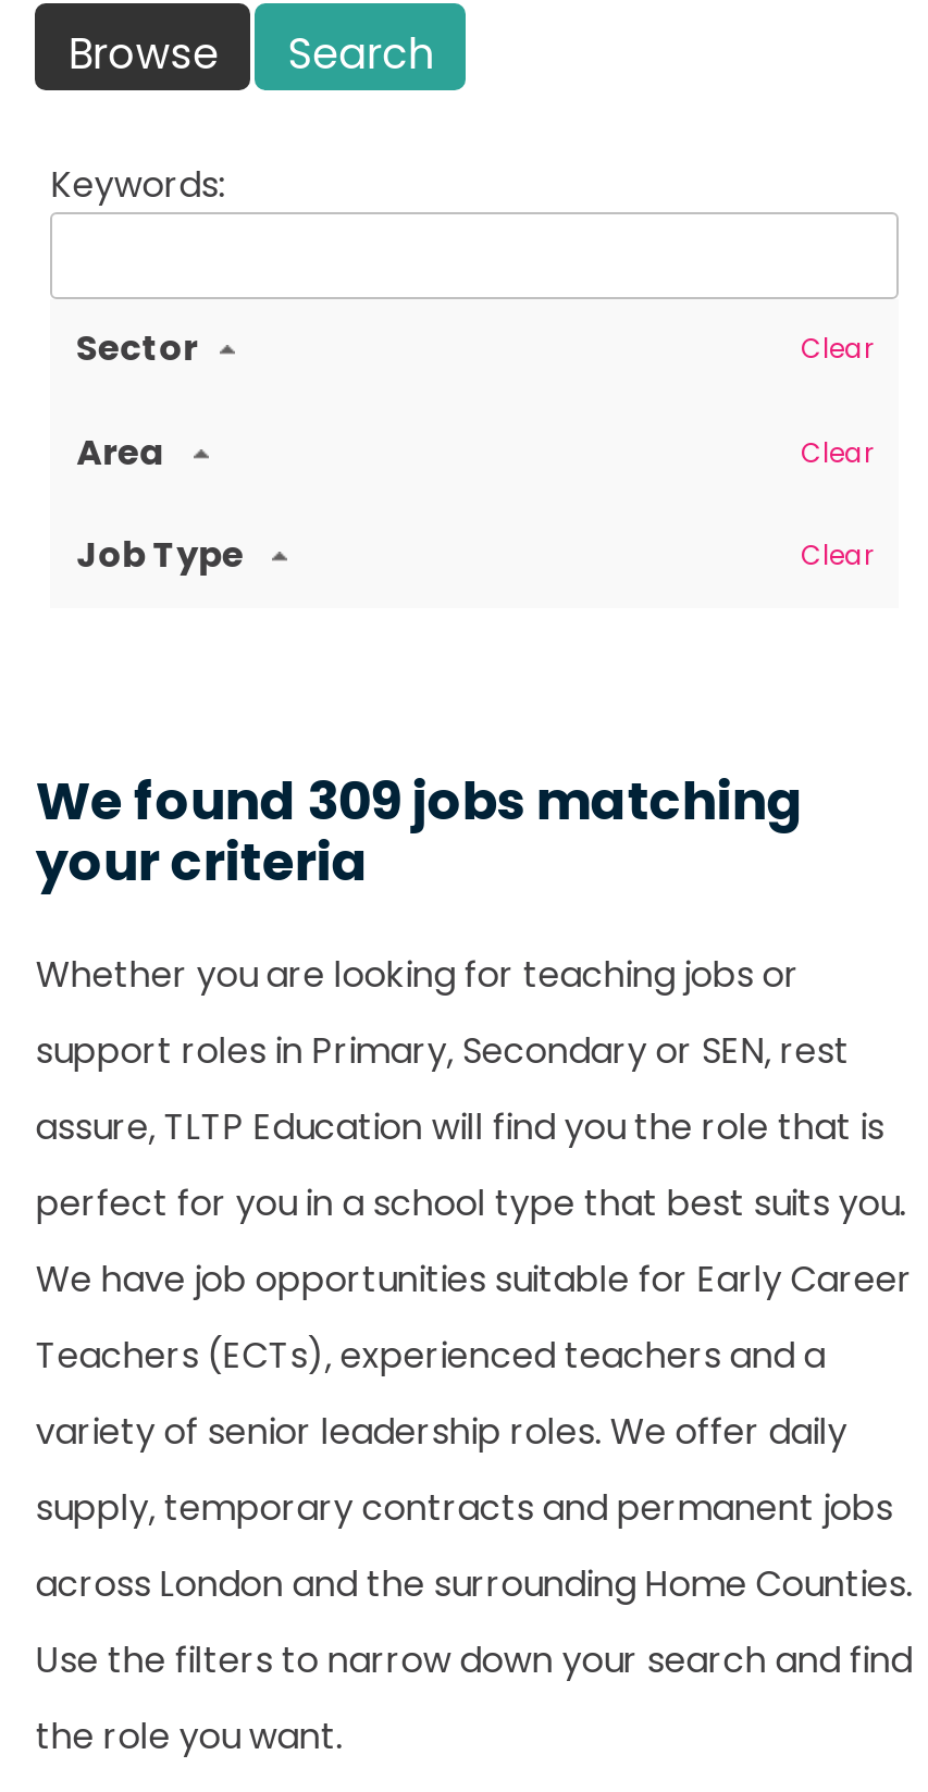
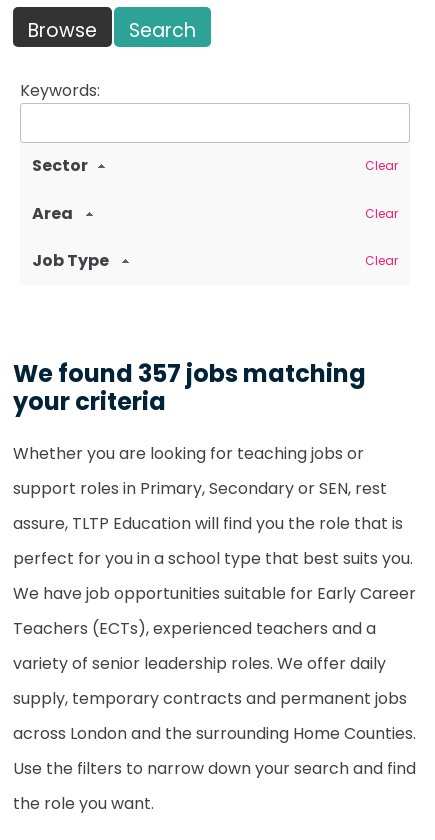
[36,764,804,836] We found 309 jobs matching -> [13,357,366,390] We found 357 jobs matching

